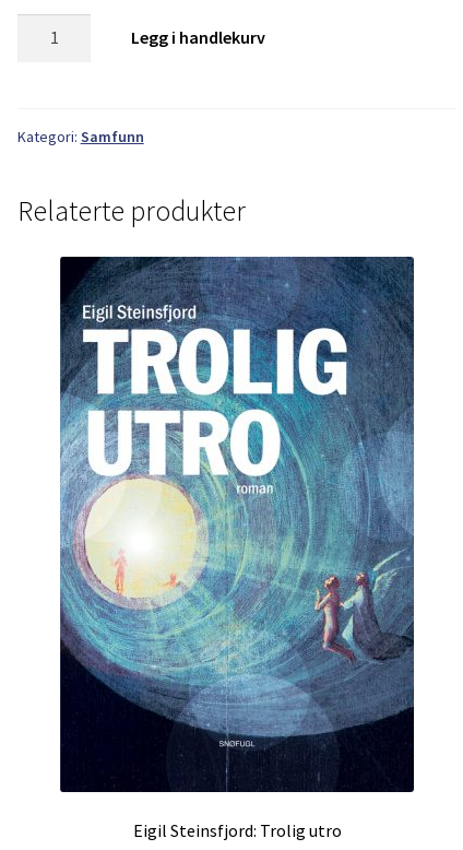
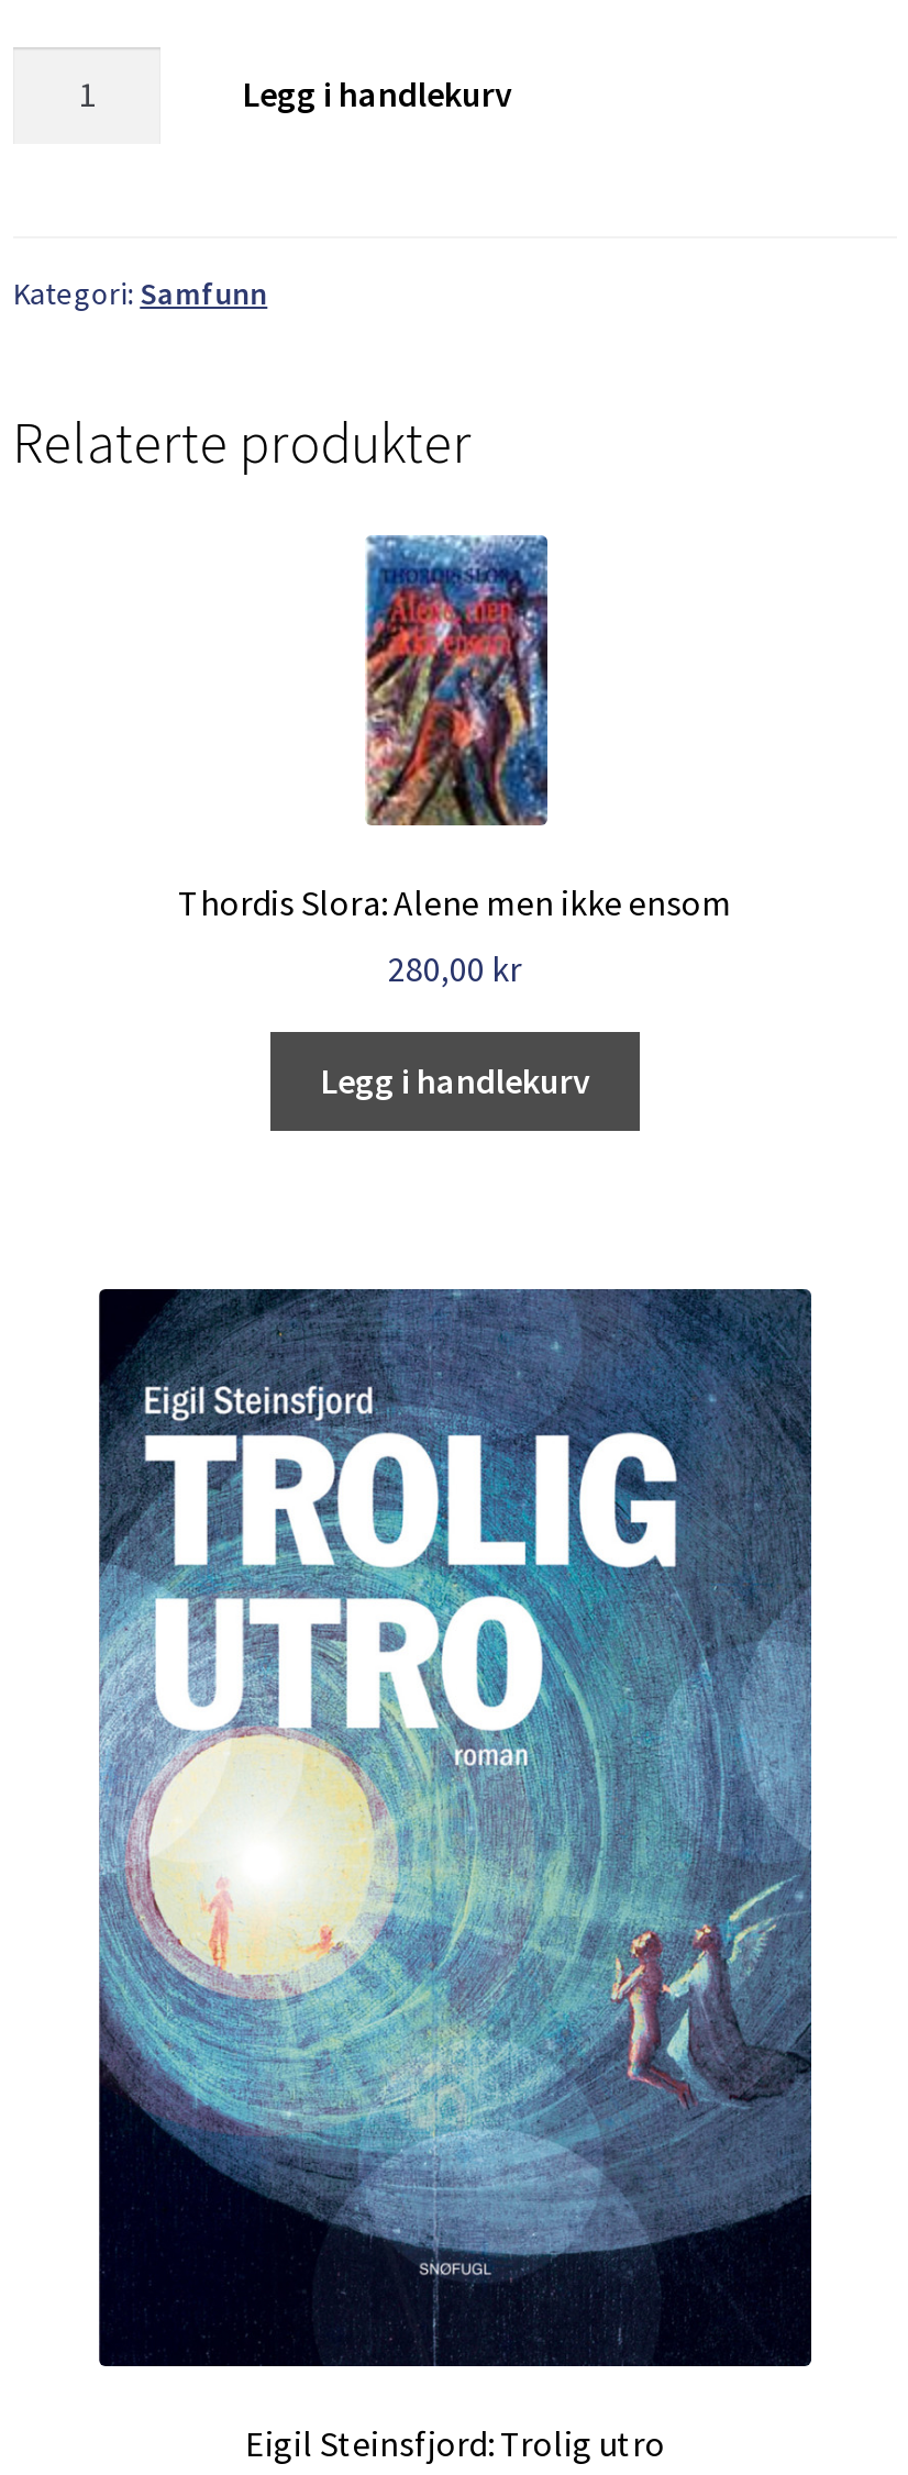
none -> [178,535,732,1103] [image] | Thordis Slora: Alene men ikke ensom | 280,00 kr | Legg i handlekurv

